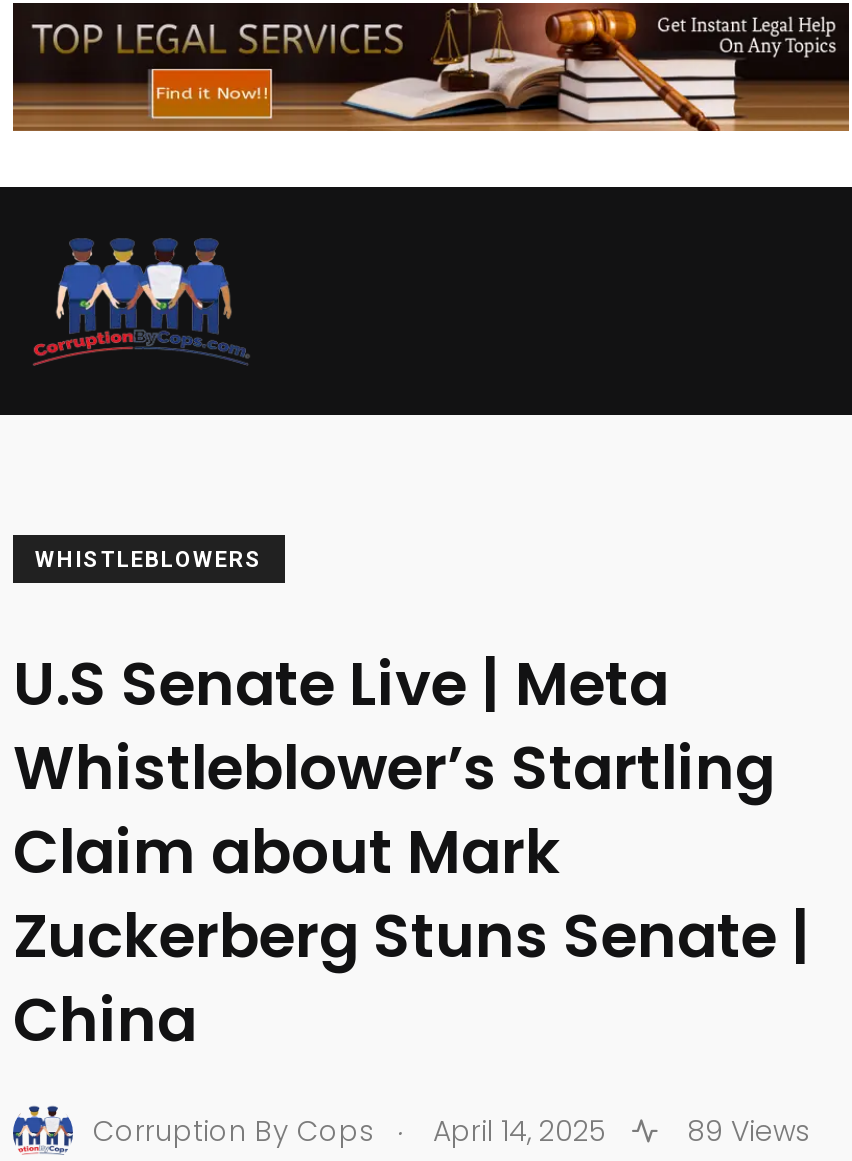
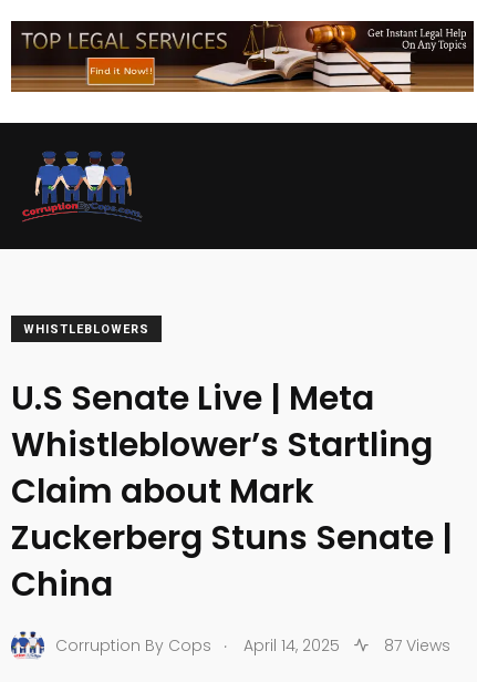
[93,1106,811,1152] Corruption By Cops . April 14, 2025 89 Views -> [55,632,450,657] Corruption By Cops . April 14, 2025 87 Views

